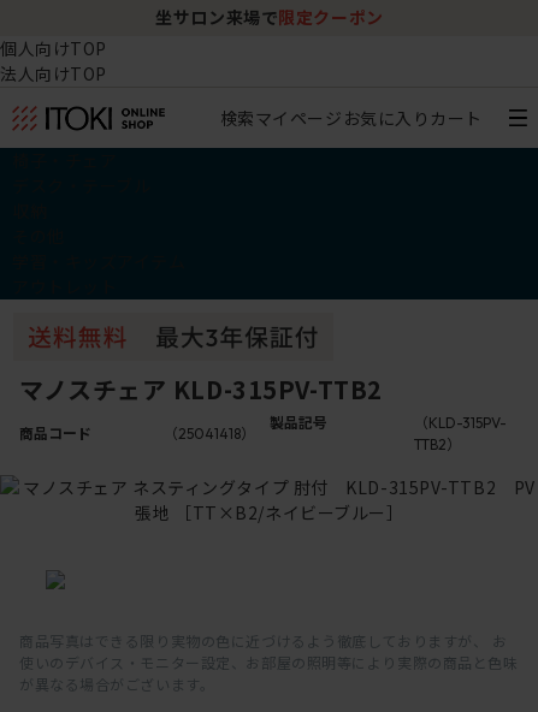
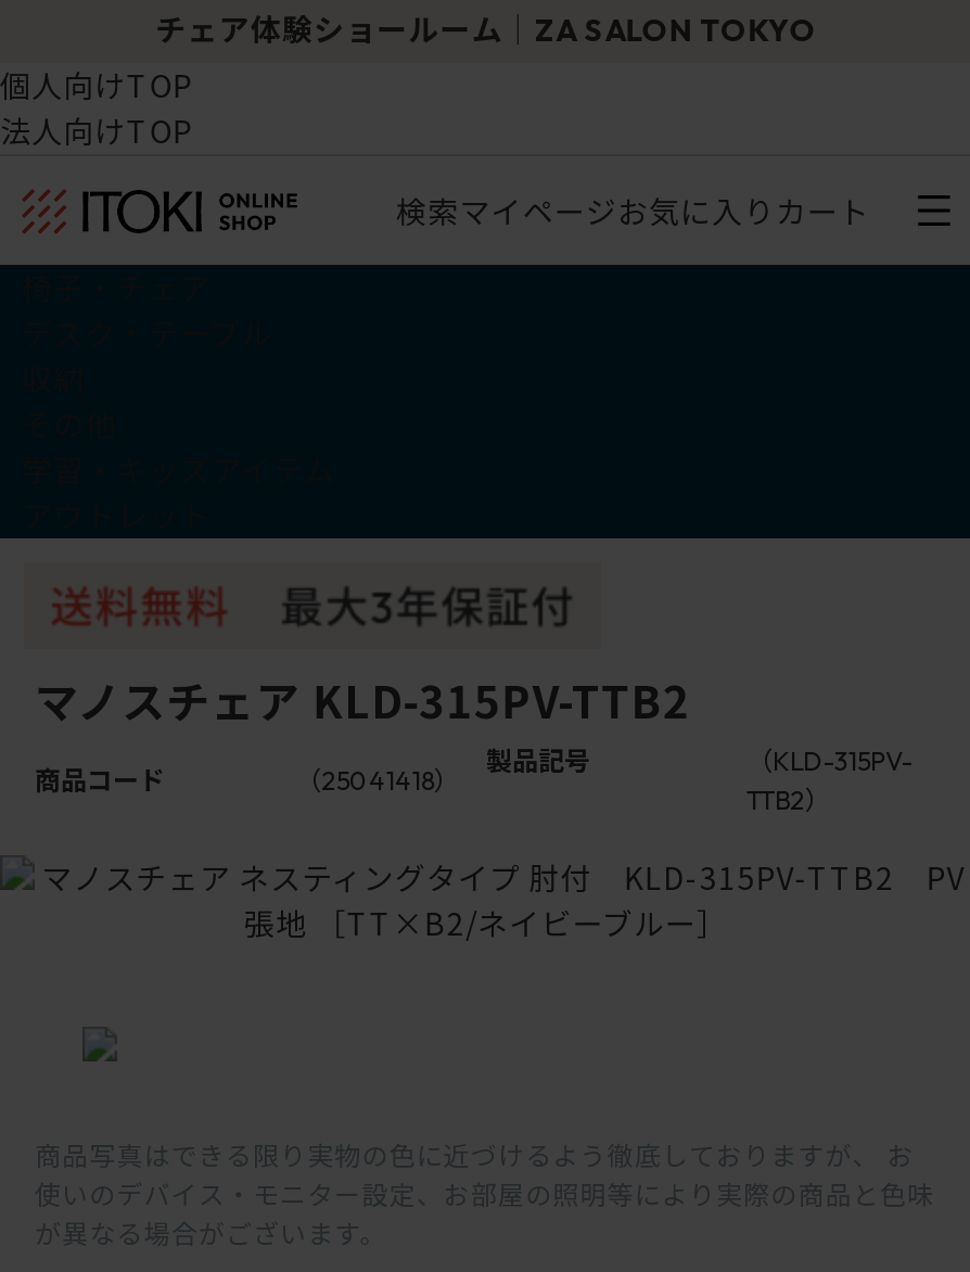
[156,7,383,28] 坐サロン来場で限定クーポン -> [156,10,817,49] チェア体験ショールーム｜ZA SALON TOKYO

